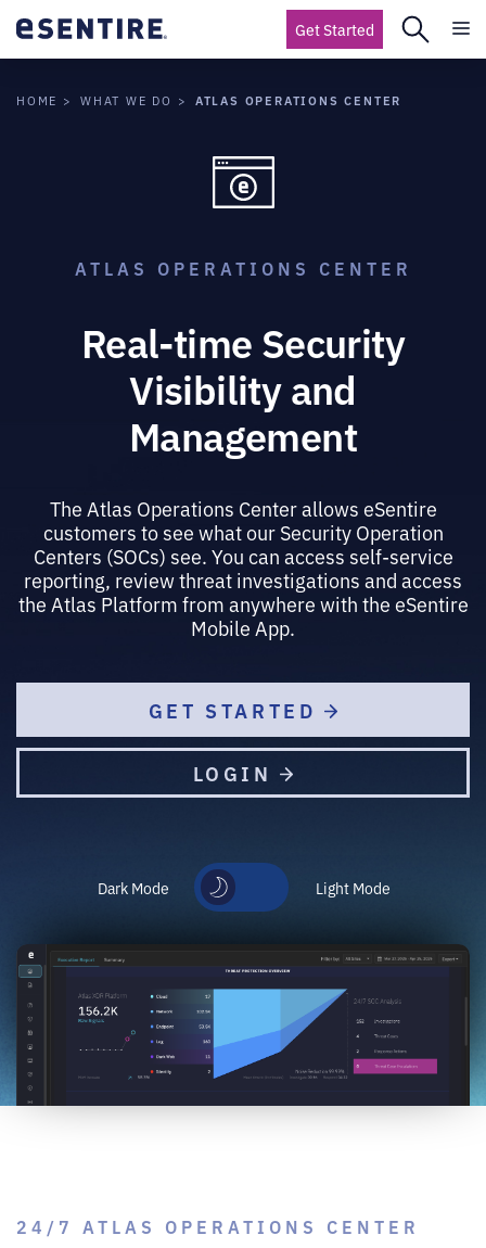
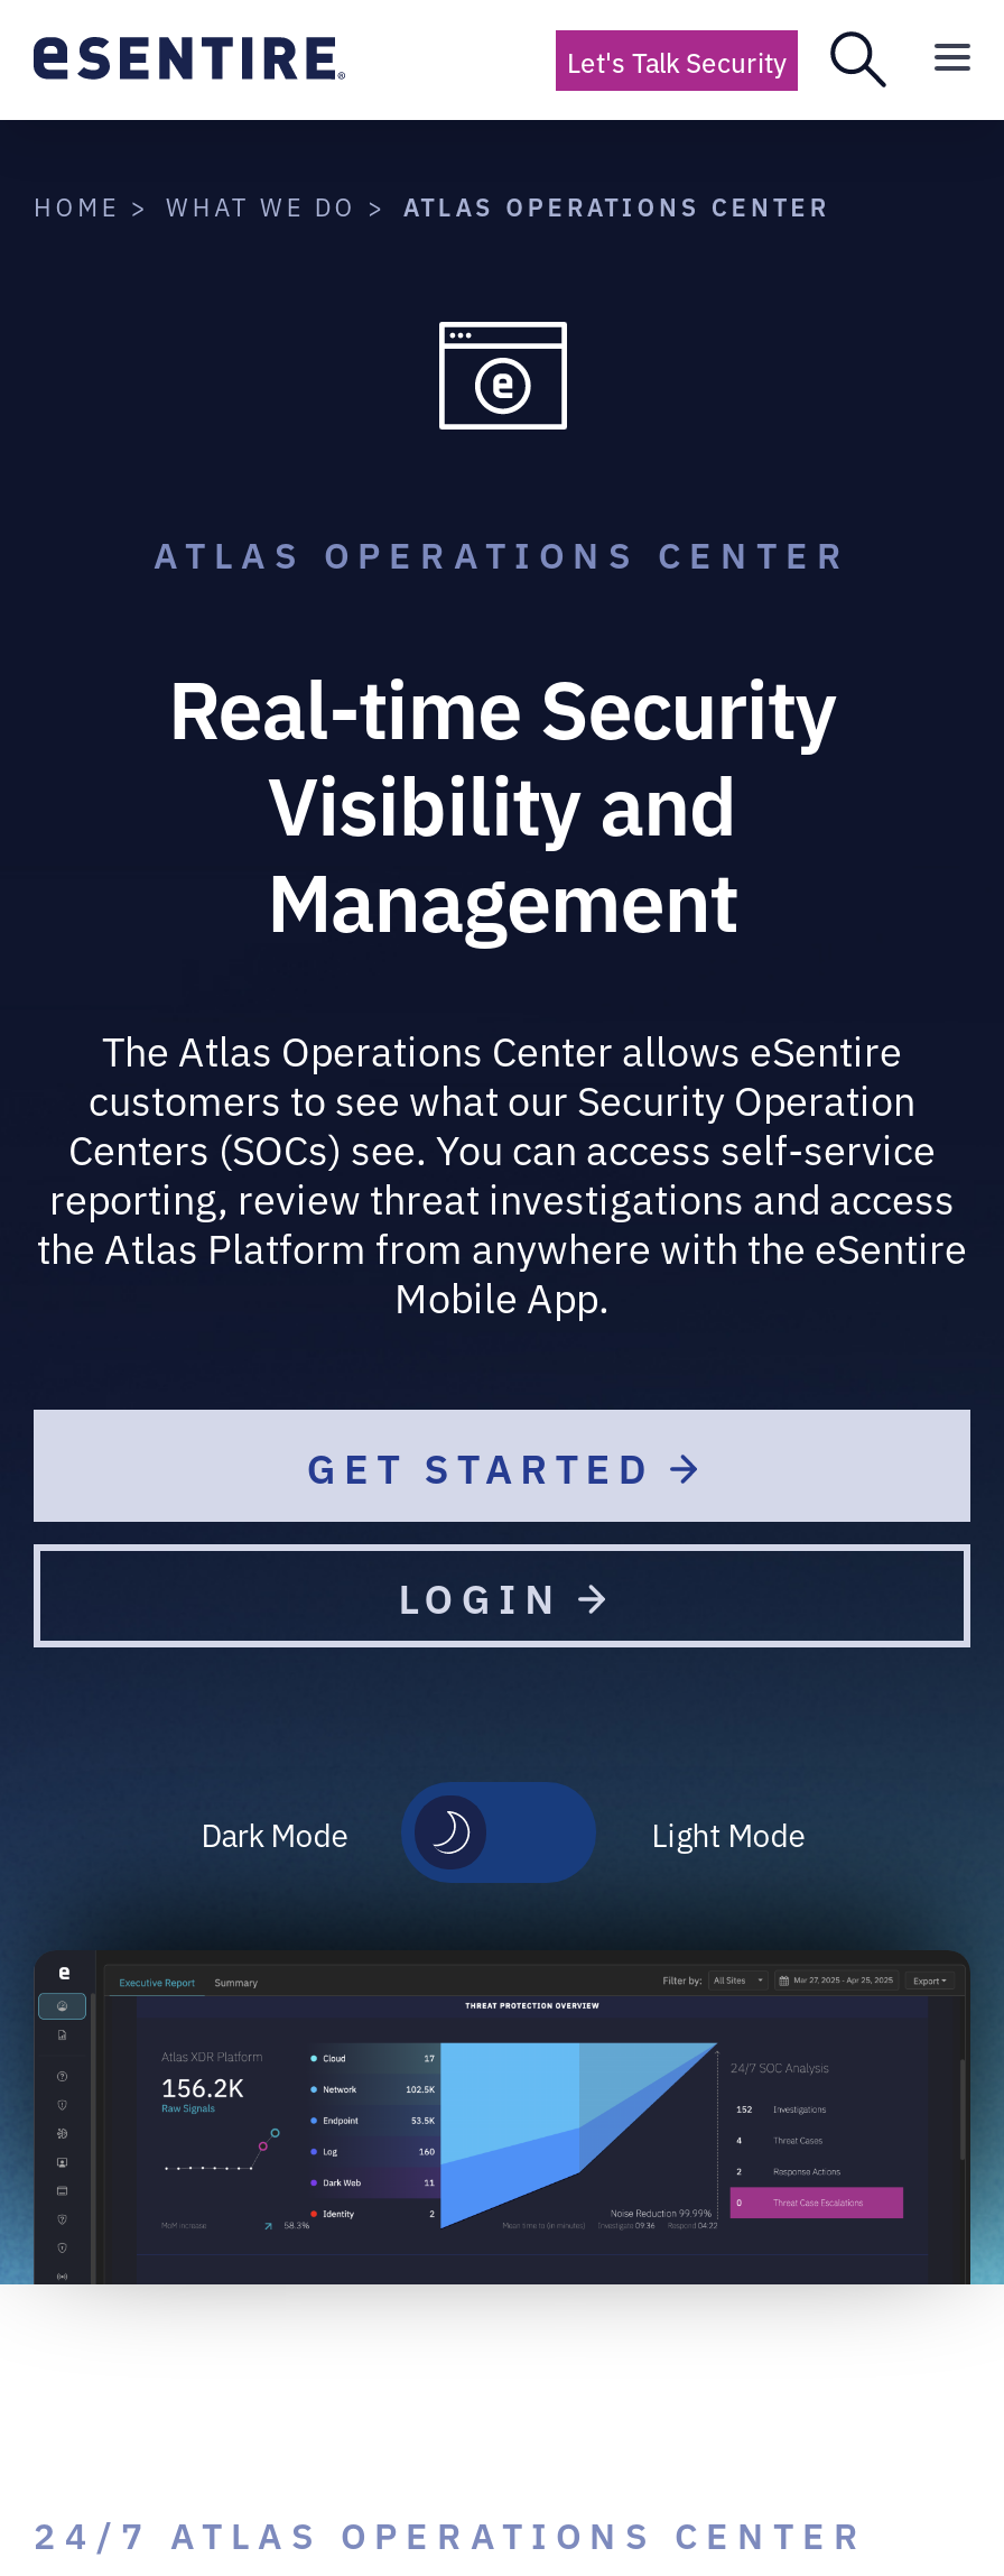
[295,18,374,40] Get Started -> [567,41,787,80] Let's Talk Security

